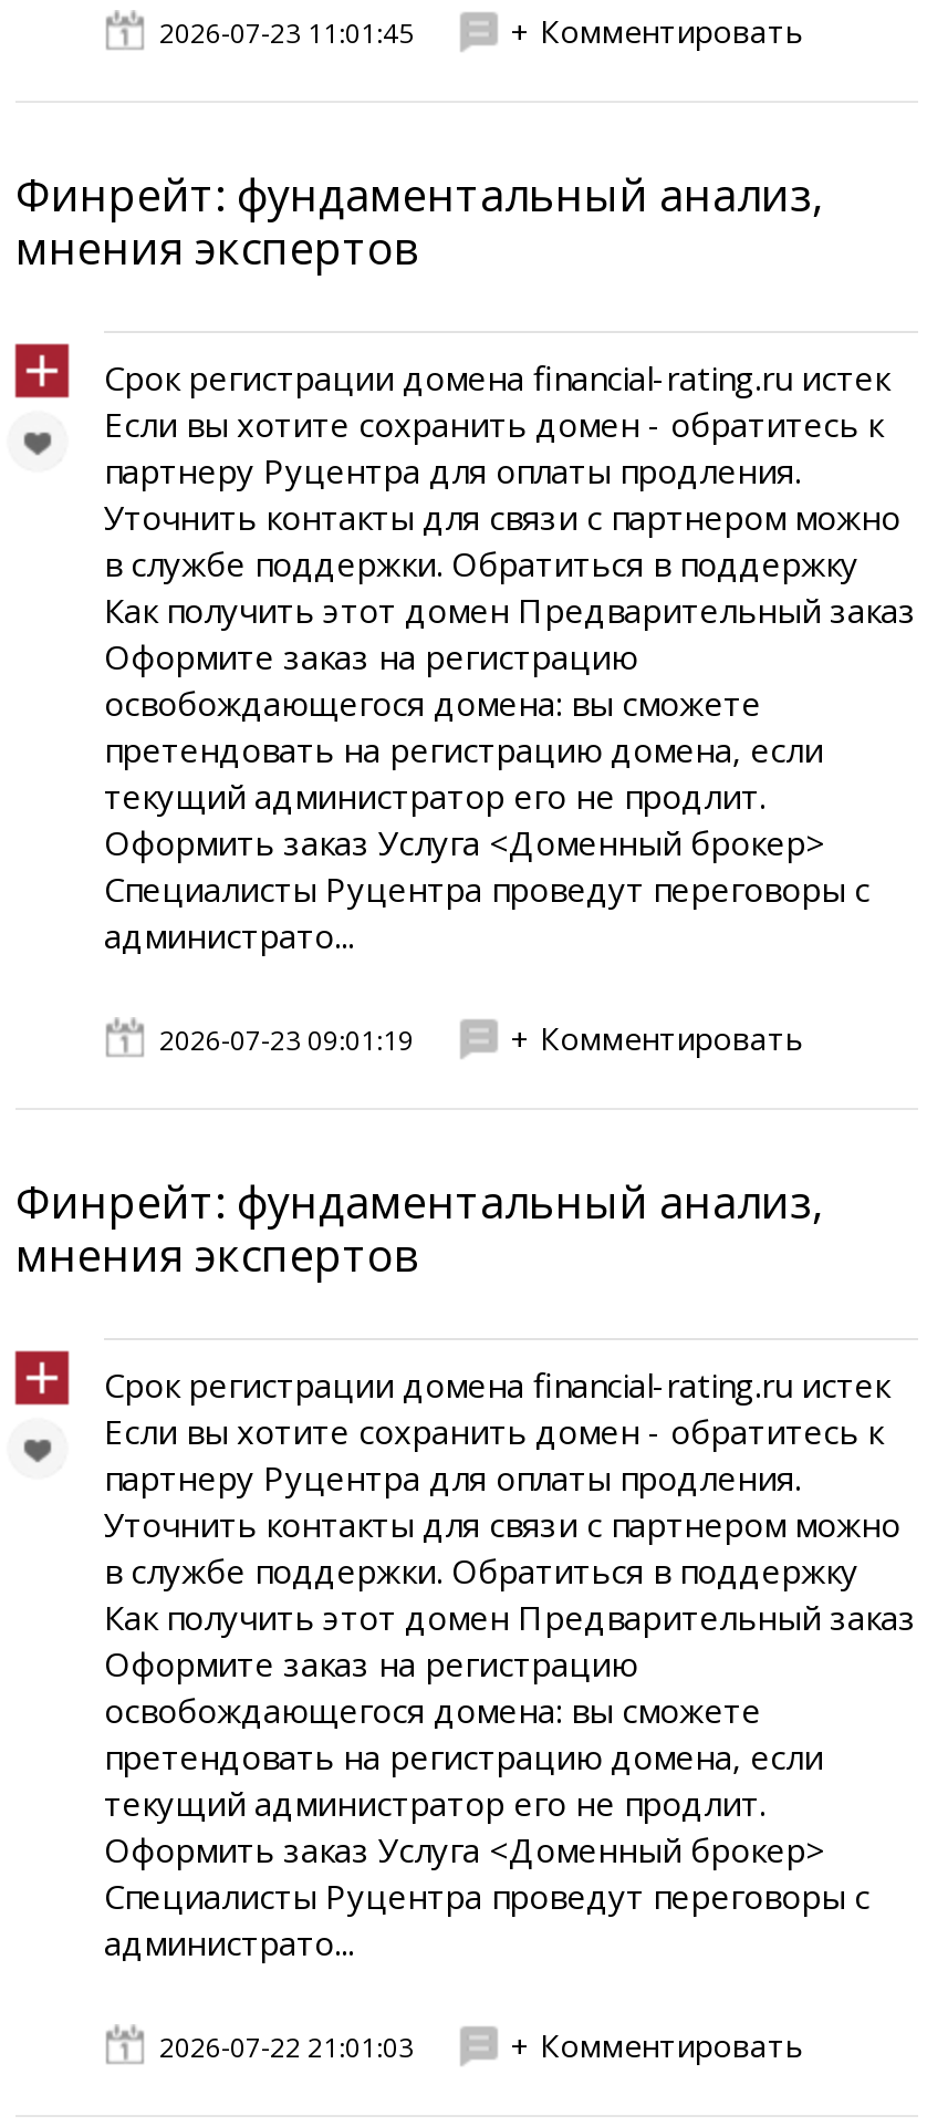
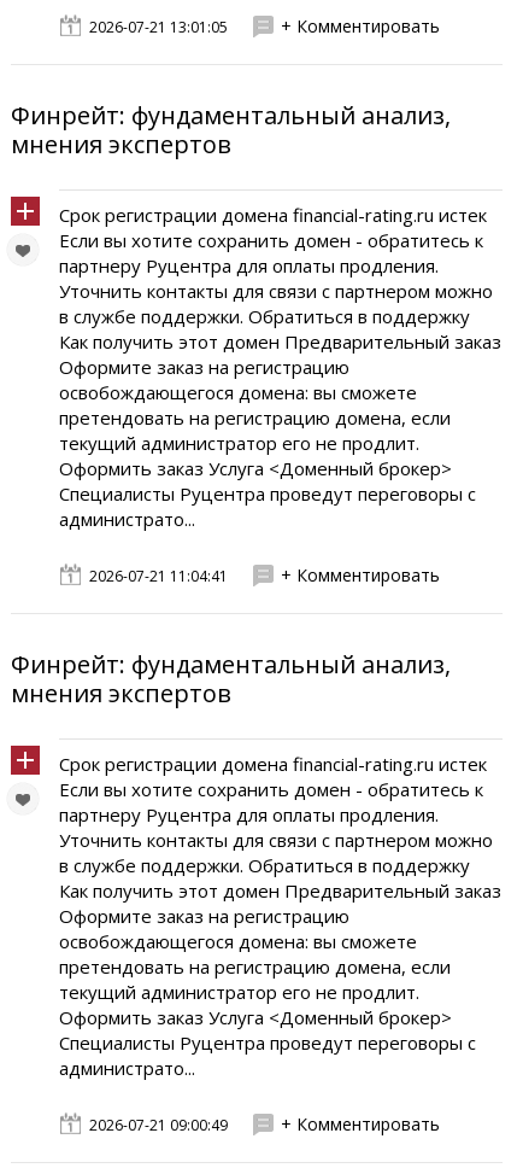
[159,14,414,52] 2026-07-23 11:01:45 -> [89,17,228,37] 2026-07-21 13:01:05
[159,1021,414,1059] 2026-07-23 09:01:19 -> [89,566,228,586] 2026-07-21 11:04:41
[159,2029,414,2066] 2026-07-22 21:01:03 -> [89,1115,228,1135] 2026-07-21 09:00:49

